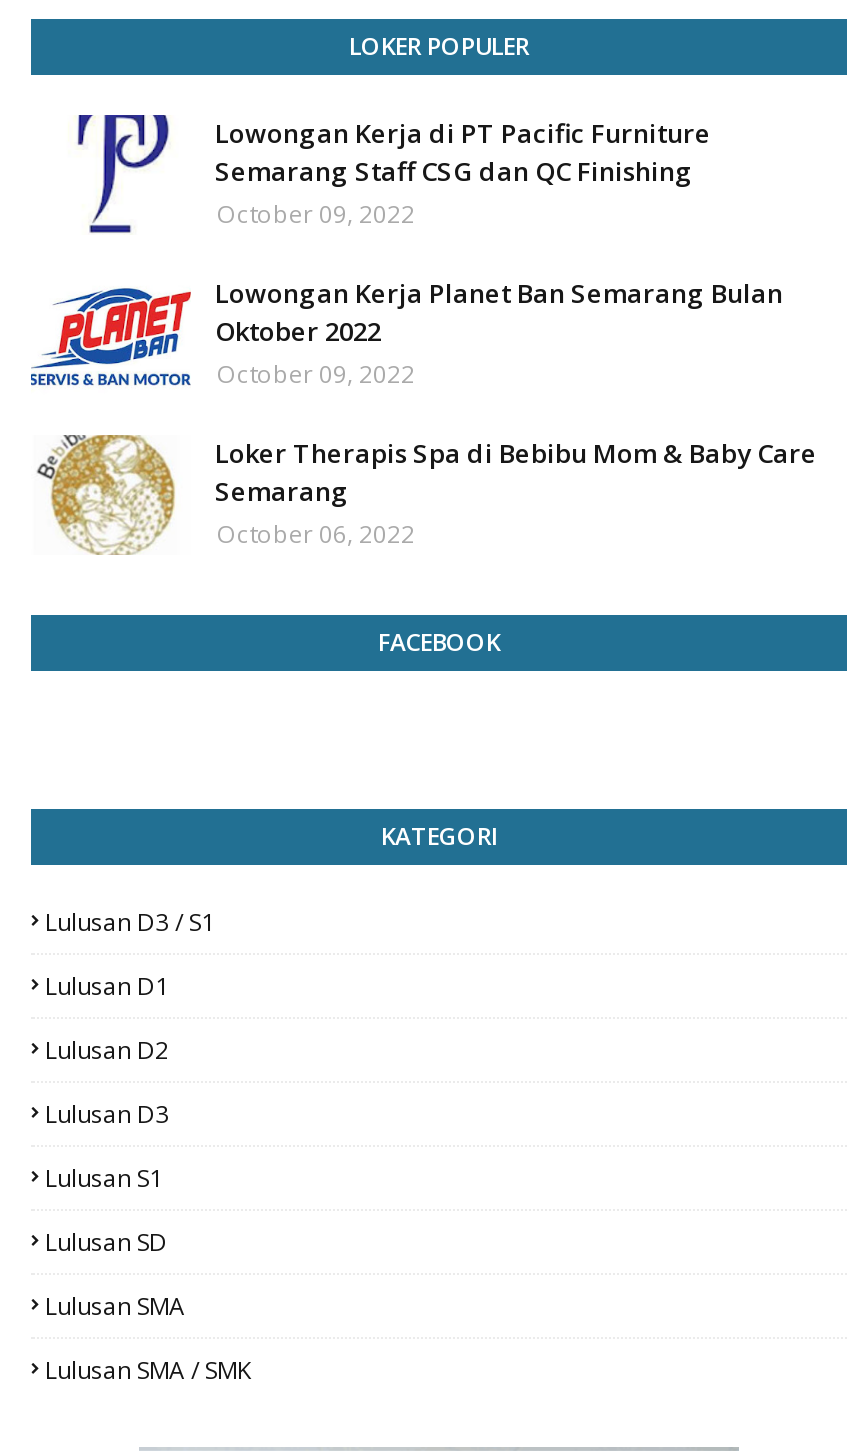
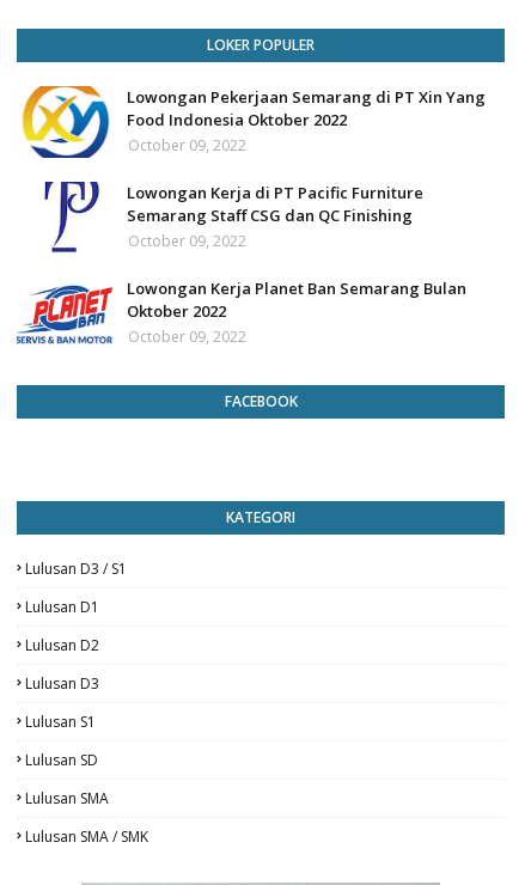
none -> [22,85,486,158] [image] | Lowongan Pekerjaan Semarang di PT Xin Yang | Food Indonesia Oktober 2022 | October 09, 2022
moved [71,111,783,391] -> [41,179,466,347]: [image] | Lowongan Kerja di PT Pacific Furniture | Semarang Staff CSG dan QC Finishing | October 09, 2022 | Lowongan Kerja Planet Ban Semarang Bulan | Oktober 2022 | October 09, 2022
[35,433,817,557] [image] | Loker Therapis Spa di Bebibu Mom & Baby Care | Semarang | October 06, 2022 -> none

